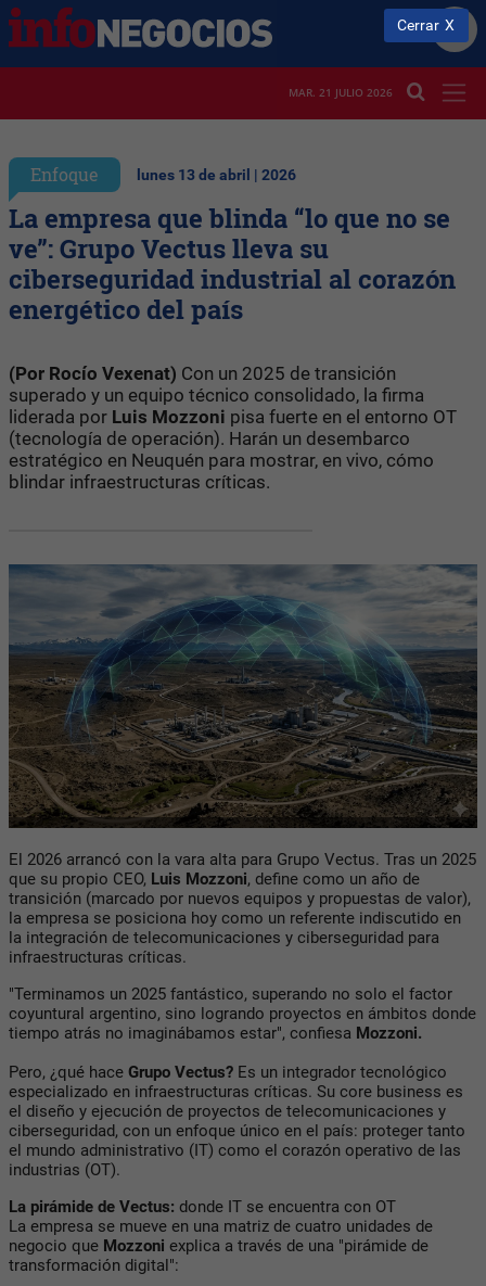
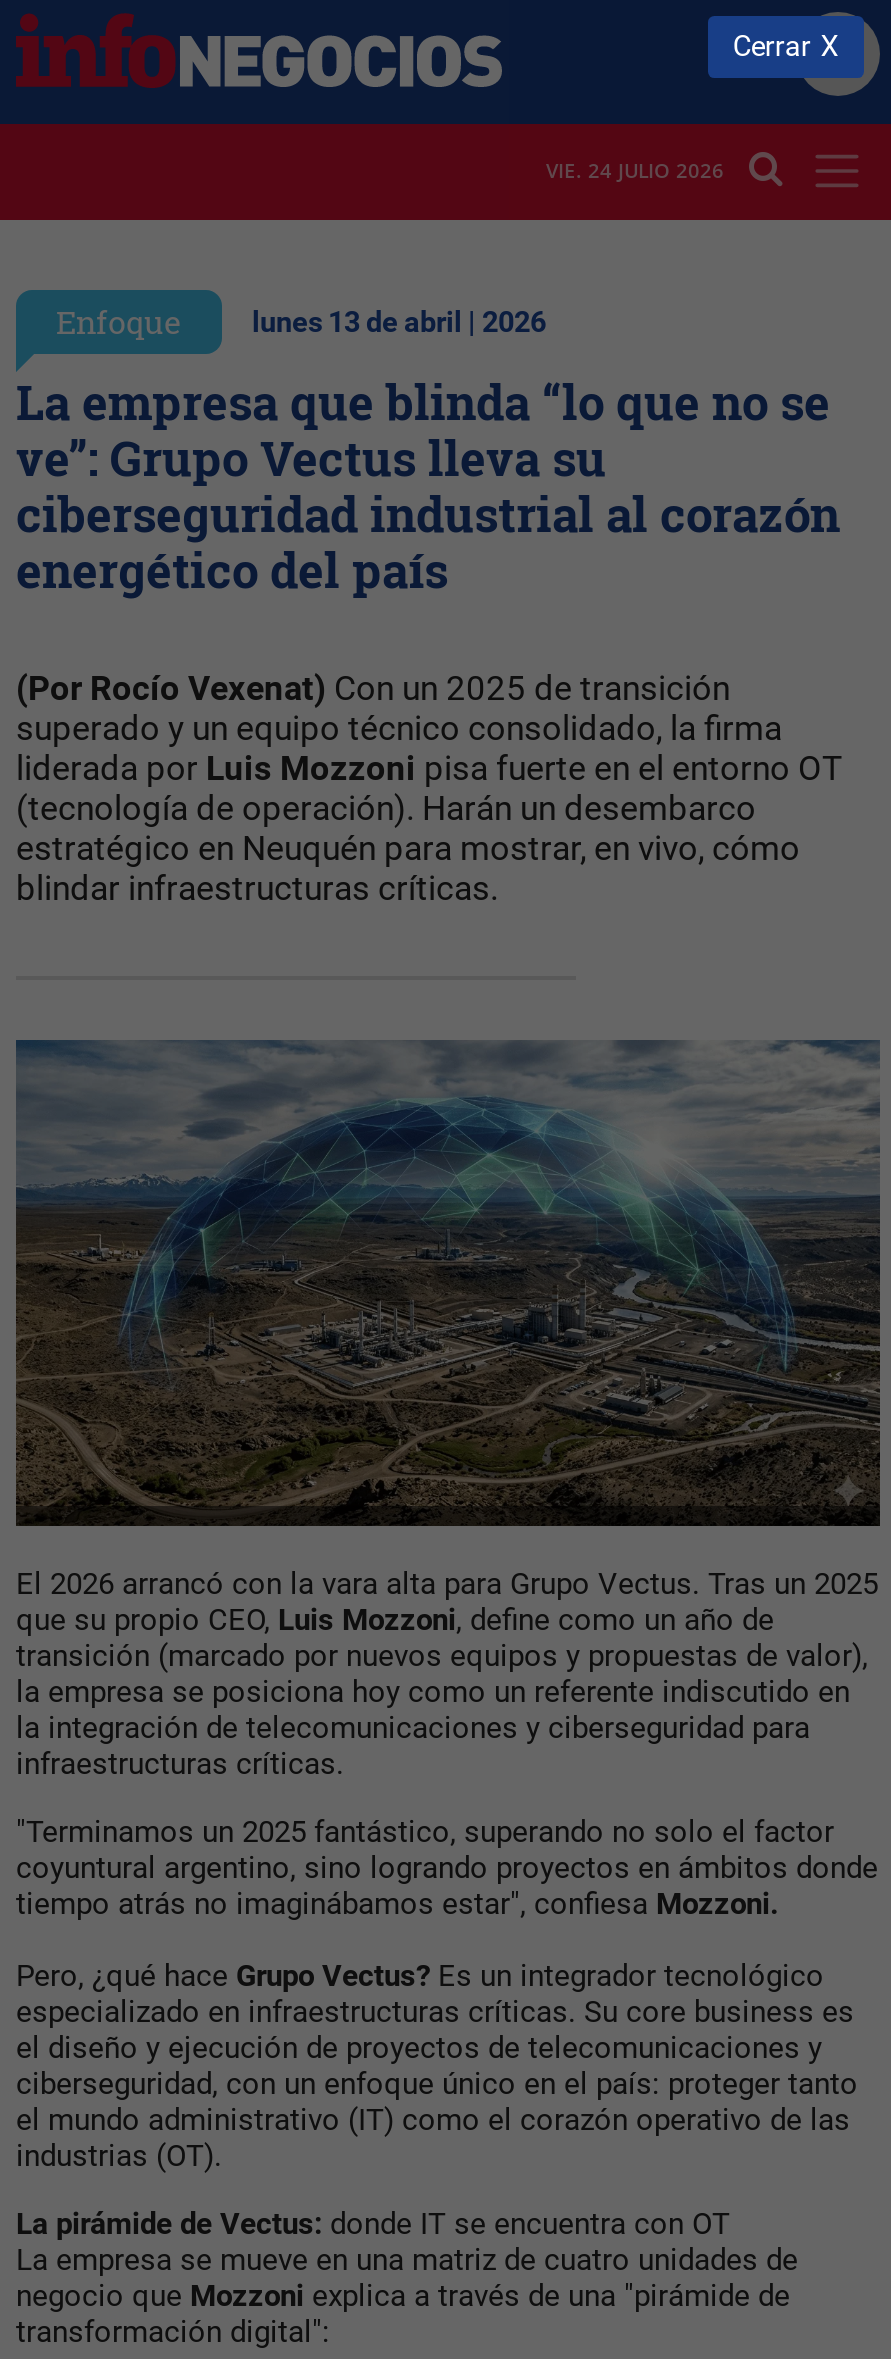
[289,85,393,100] MAR. 21 JULIO 2026 -> [546,157,724,185] VIE. 24 JULIO 2026

